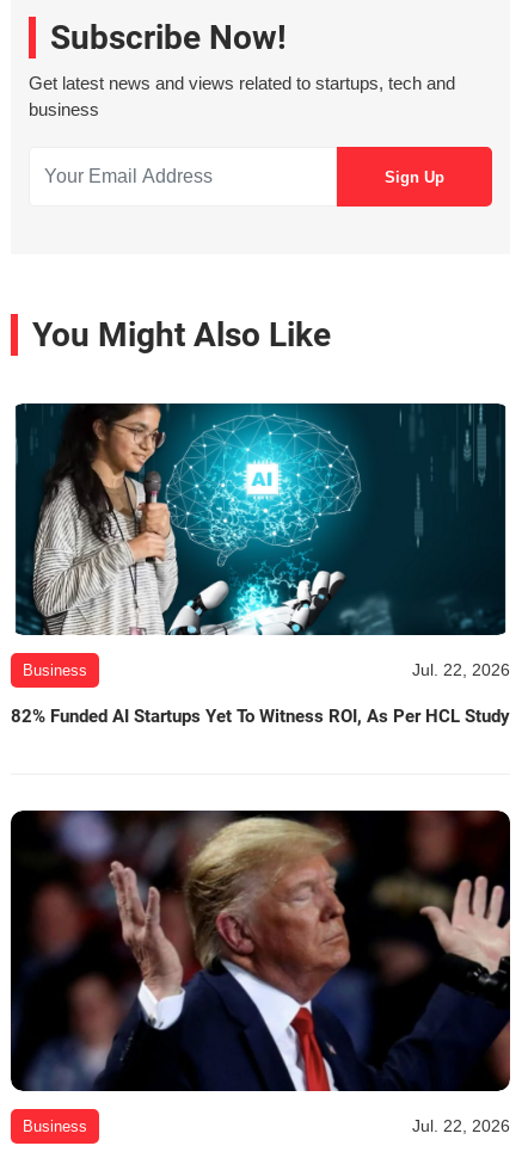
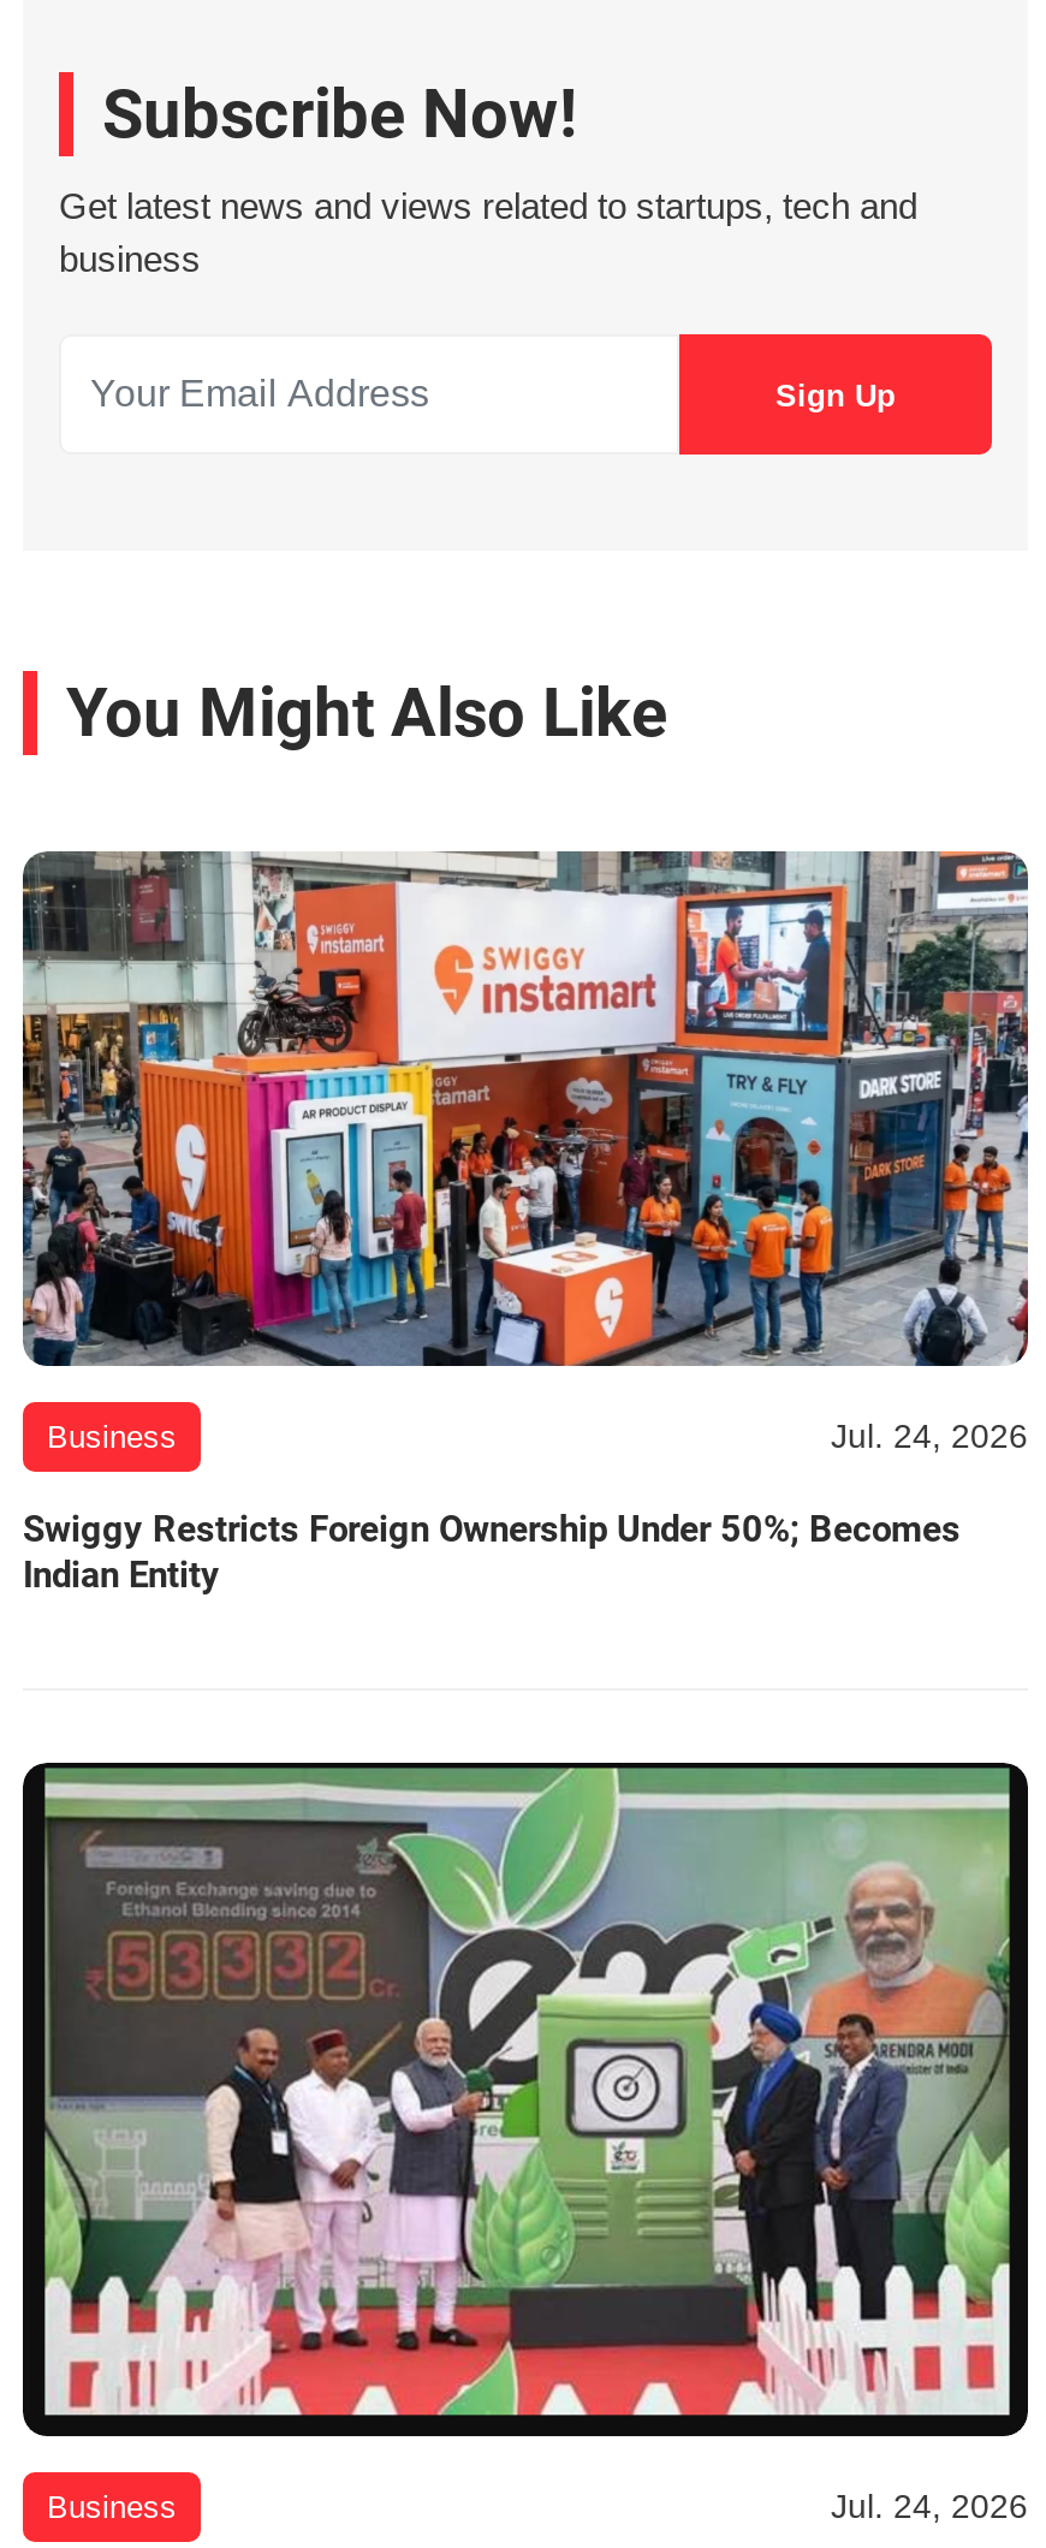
[11,402,510,680] [image] | Jul. 22, 2026 -> [20,849,1030,1454] [image] | Jul. 24, 2026
[11,706,510,727] 82% Funded AI Startups Yet To Witness ROI, As Per HCL Study -> [23,1507,961,1596] Swiggy Restricts Foreign Ownership Under 50%; Becomes | Indian Entity
[11,809,511,1135] [image] | Jul. 22, 2026 -> [23,1758,1030,2526] [image] | Jul. 24, 2026

